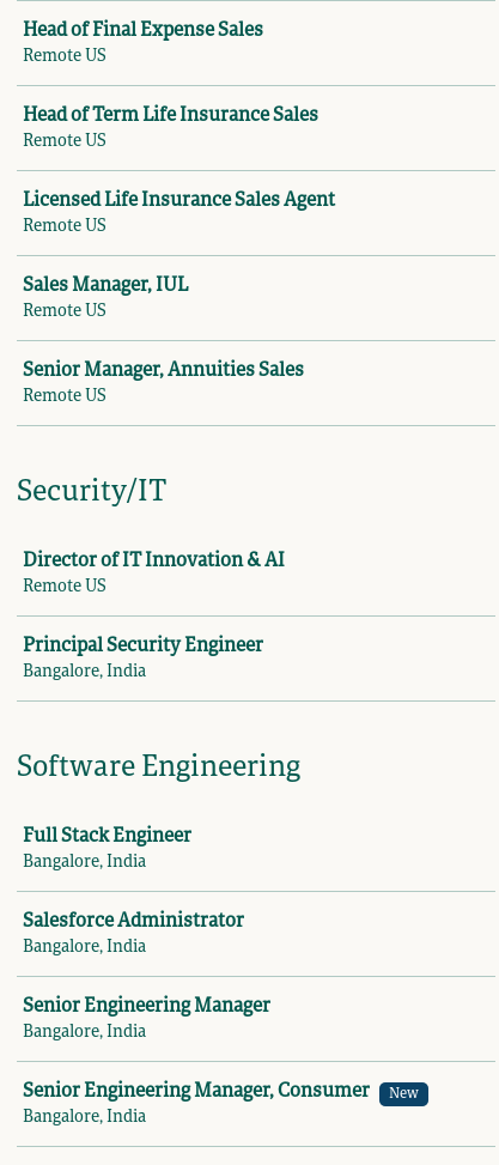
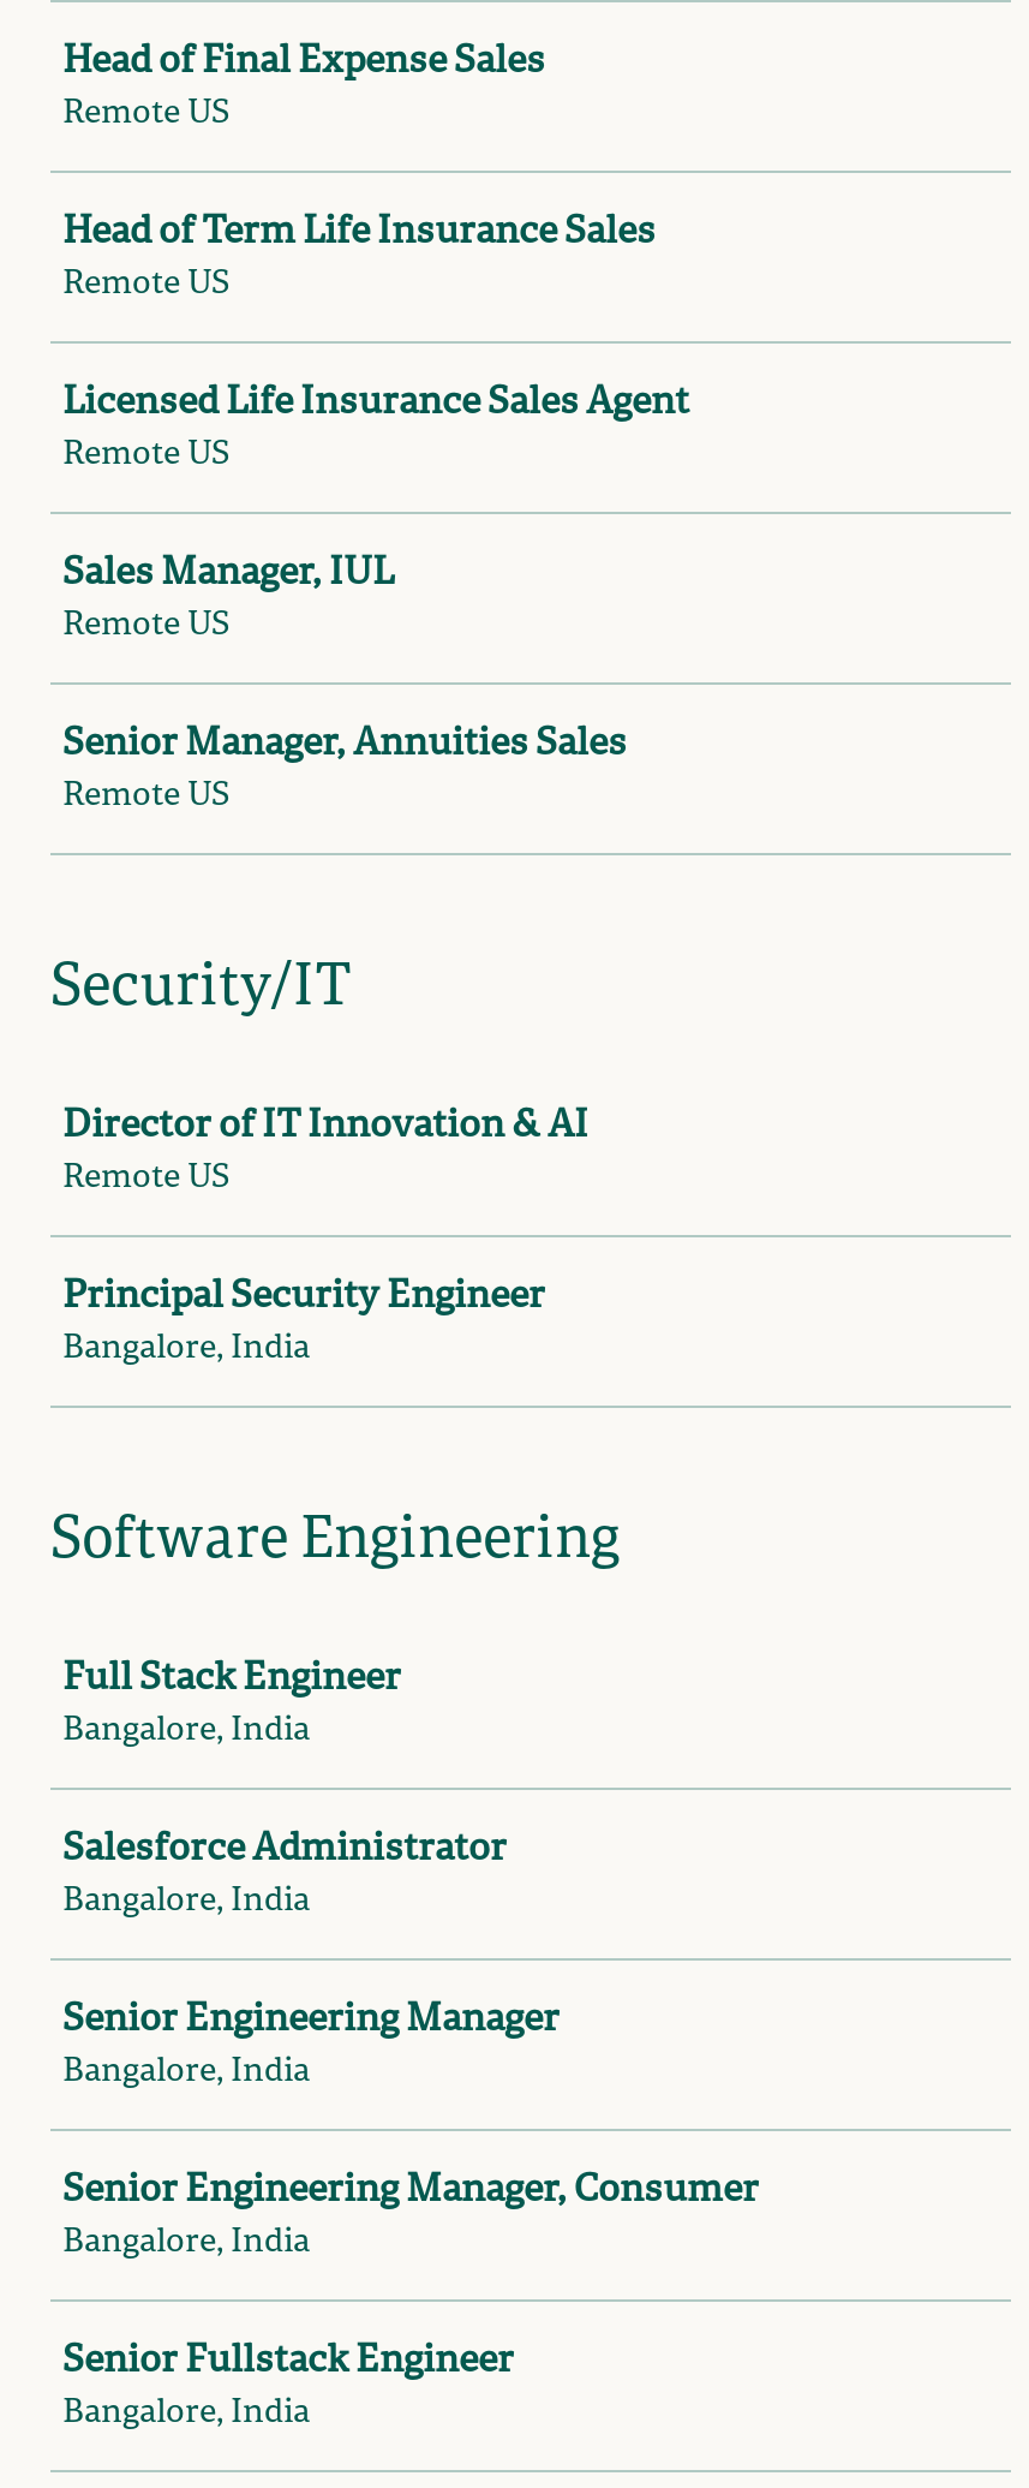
[389,1085,419,1103] New -> [62,2223,514,2386] Bangalore, India | Senior Fullstack Engineer

